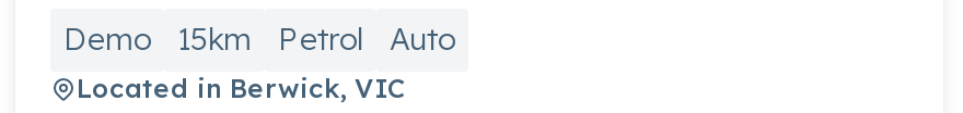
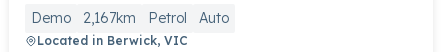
[63,20,455,59] Demo 15km Petrol Auto -> [31,9,229,27] Demo 2,167km Petrol Auto

